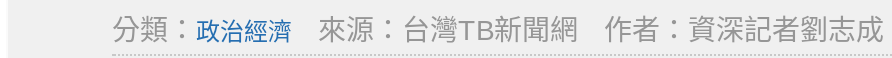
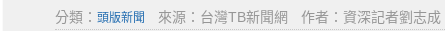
[112,14,292,46] 分類：政治經濟 -> [55,9,145,25] 分類：頭版新聞

